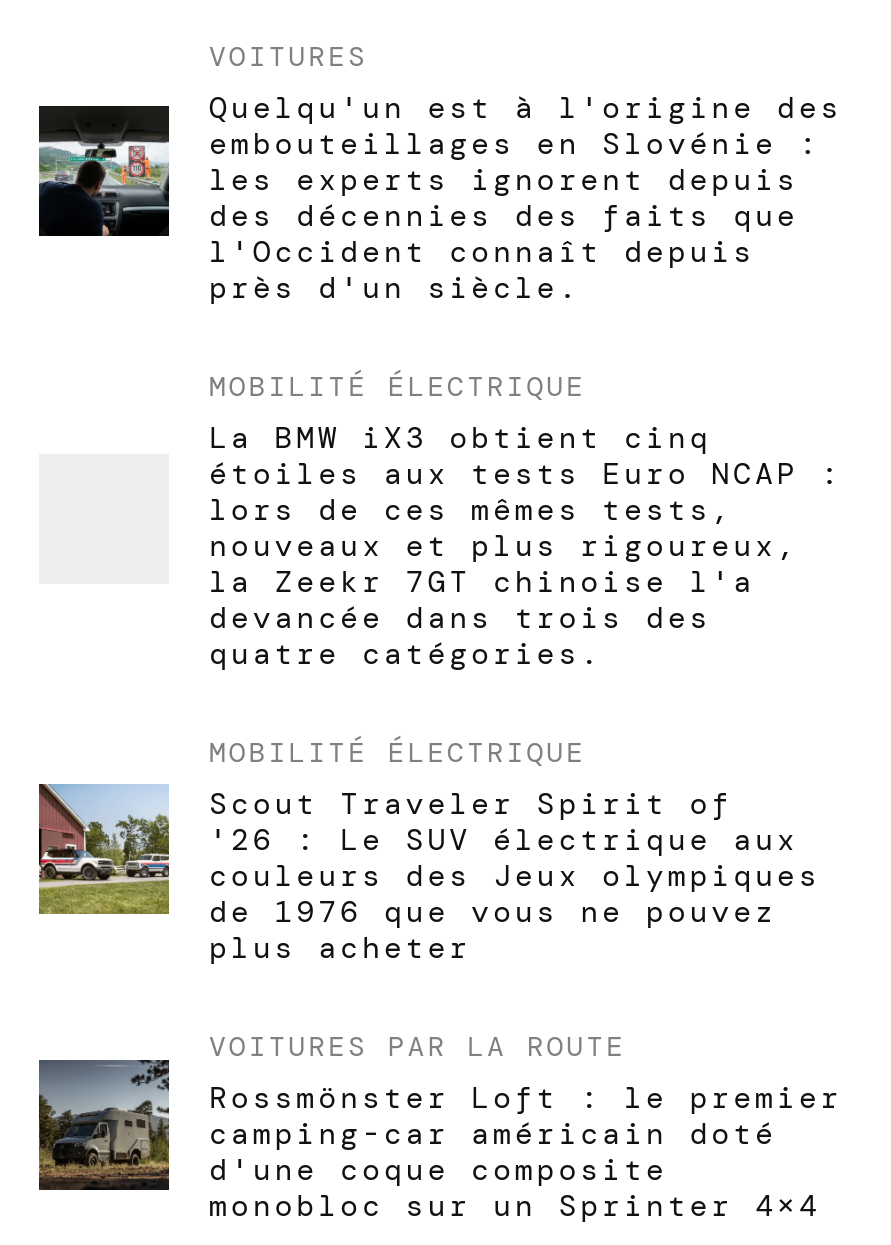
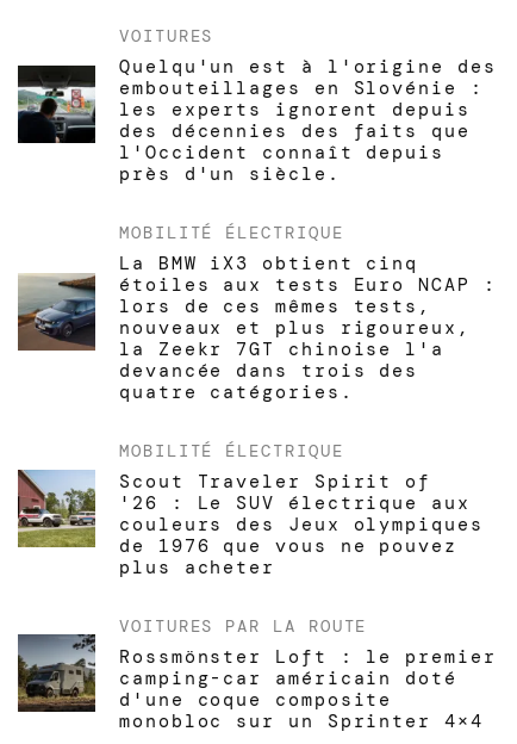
none -> [17,273,96,352] [image]

